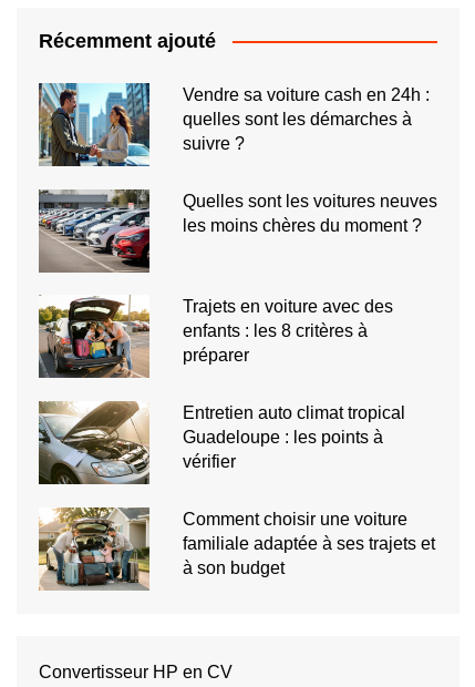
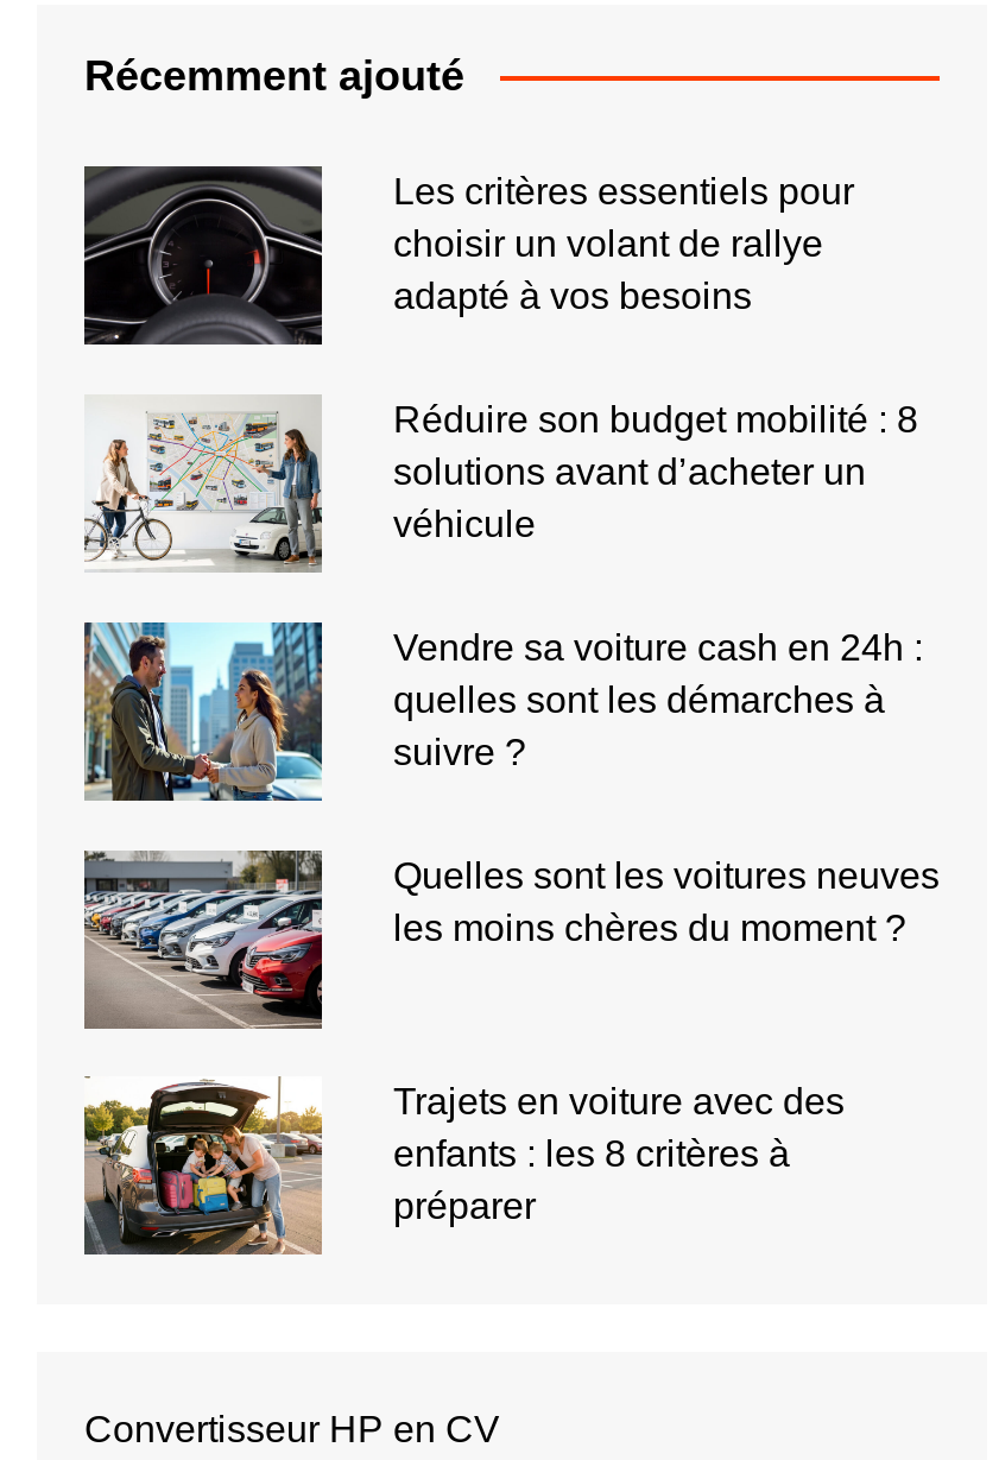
none -> [82,164,918,543] [image] | Les critères essentiels pour | choisir un volant de rallye | adapté à vos besoins | Réduire son budget mobilité : 8 | solutions avant d’acheter un | véhicule
none -> [87,397,322,570] [image]
moved [37,81,437,364] -> [80,618,940,1225]: [image] | Vendre sa voiture cash en 24h : | quelles sont les démarches à | ... | enfants : les 8 critères à | préparer
[39,401,435,577] [image] | Entretien auto climat tropical | Guadeloupe : les points à | vérifier | Comment choisir une voiture | familiale adaptée à ses trajets et | à son budget -> none
[39,506,151,591] [image] -> none

